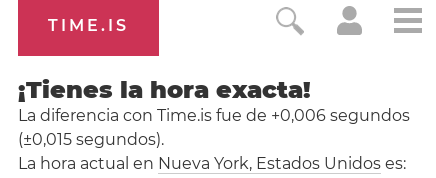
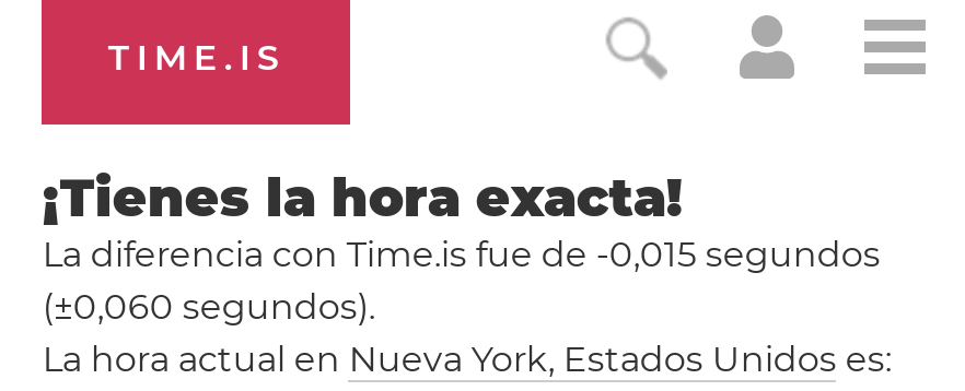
[18,106,410,125] La diferencia con Time.is fue de +0,006 segundos -> [42,234,881,275] La diferencia con Time.is fue de -0,015 segundos
[18,130,164,149] (±0,015 segundos). -> [42,286,375,328] (±0,060 segundos).

